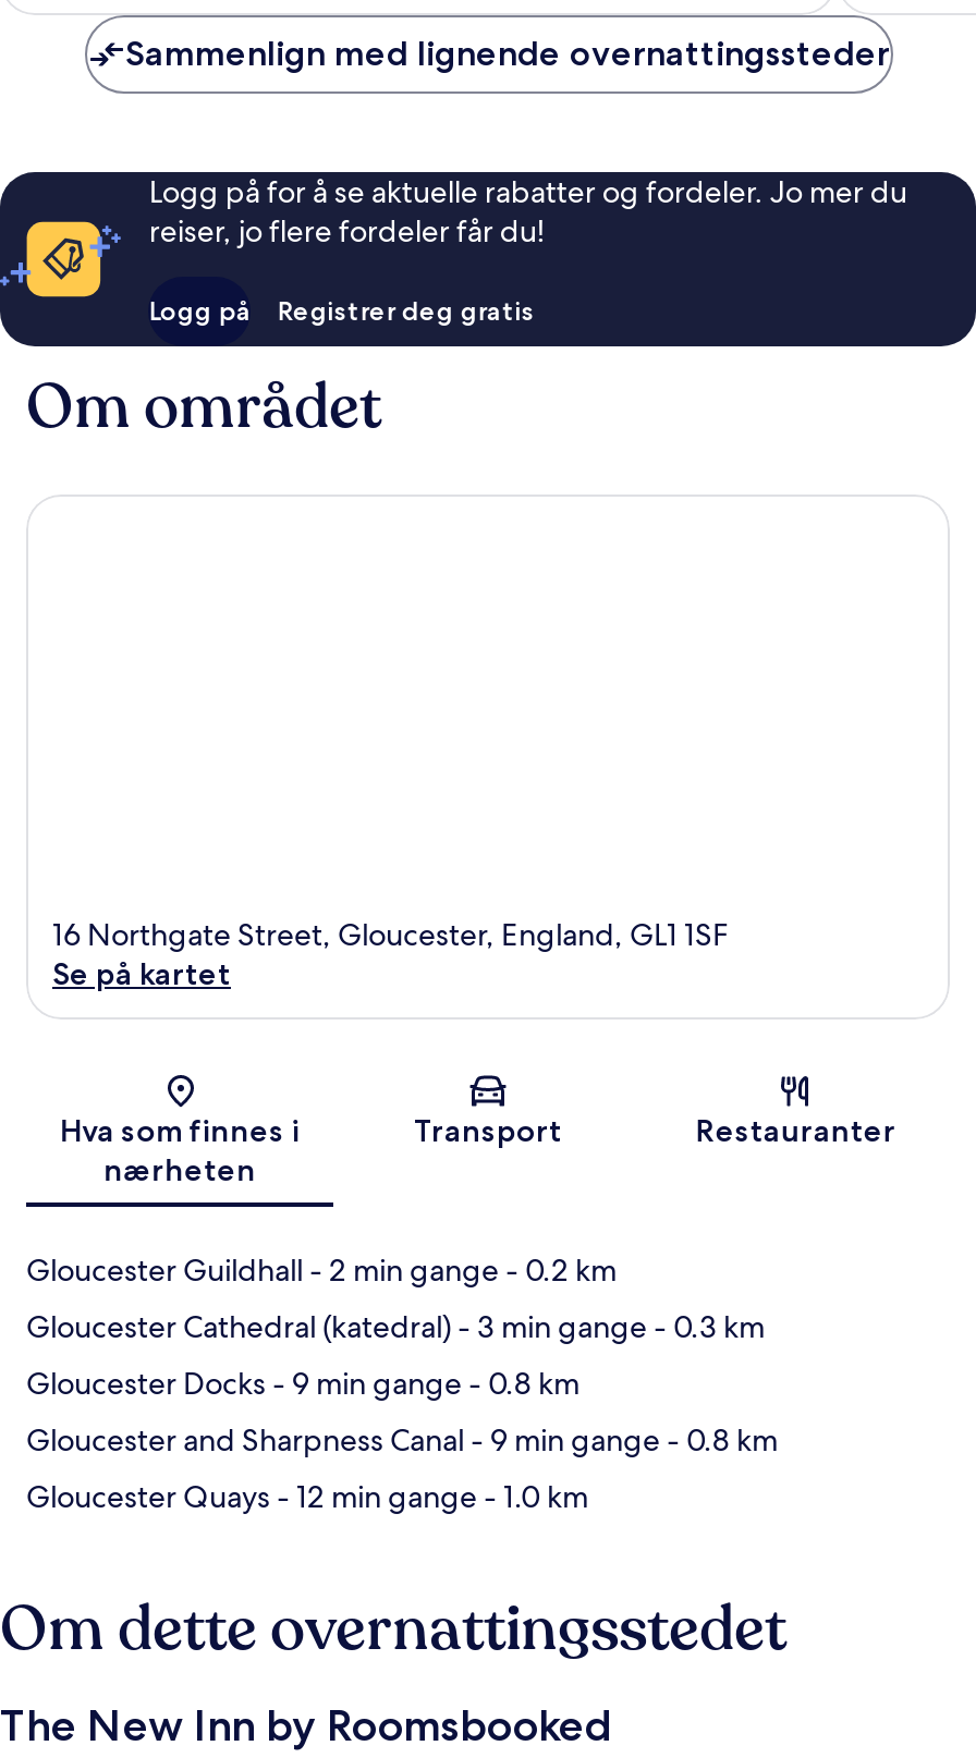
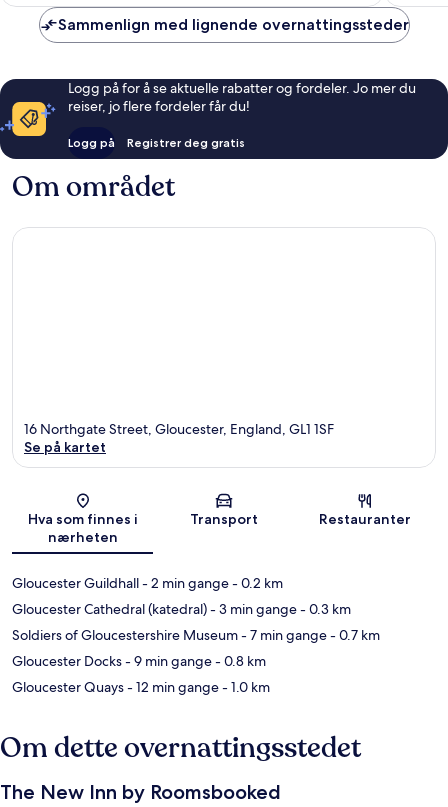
none -> [12,626,380,644] Soldiers of Gloucestershire Museum - 7 min gange - 0.7 km
moved [26,1364,579,1404] -> [12,652,266,670]: Gloucester Docks - 9 min gange - 0.8 km
[26,1421,778,1460] Gloucester and Sharpness Canal - 9 min gange - 0.8 km -> none

